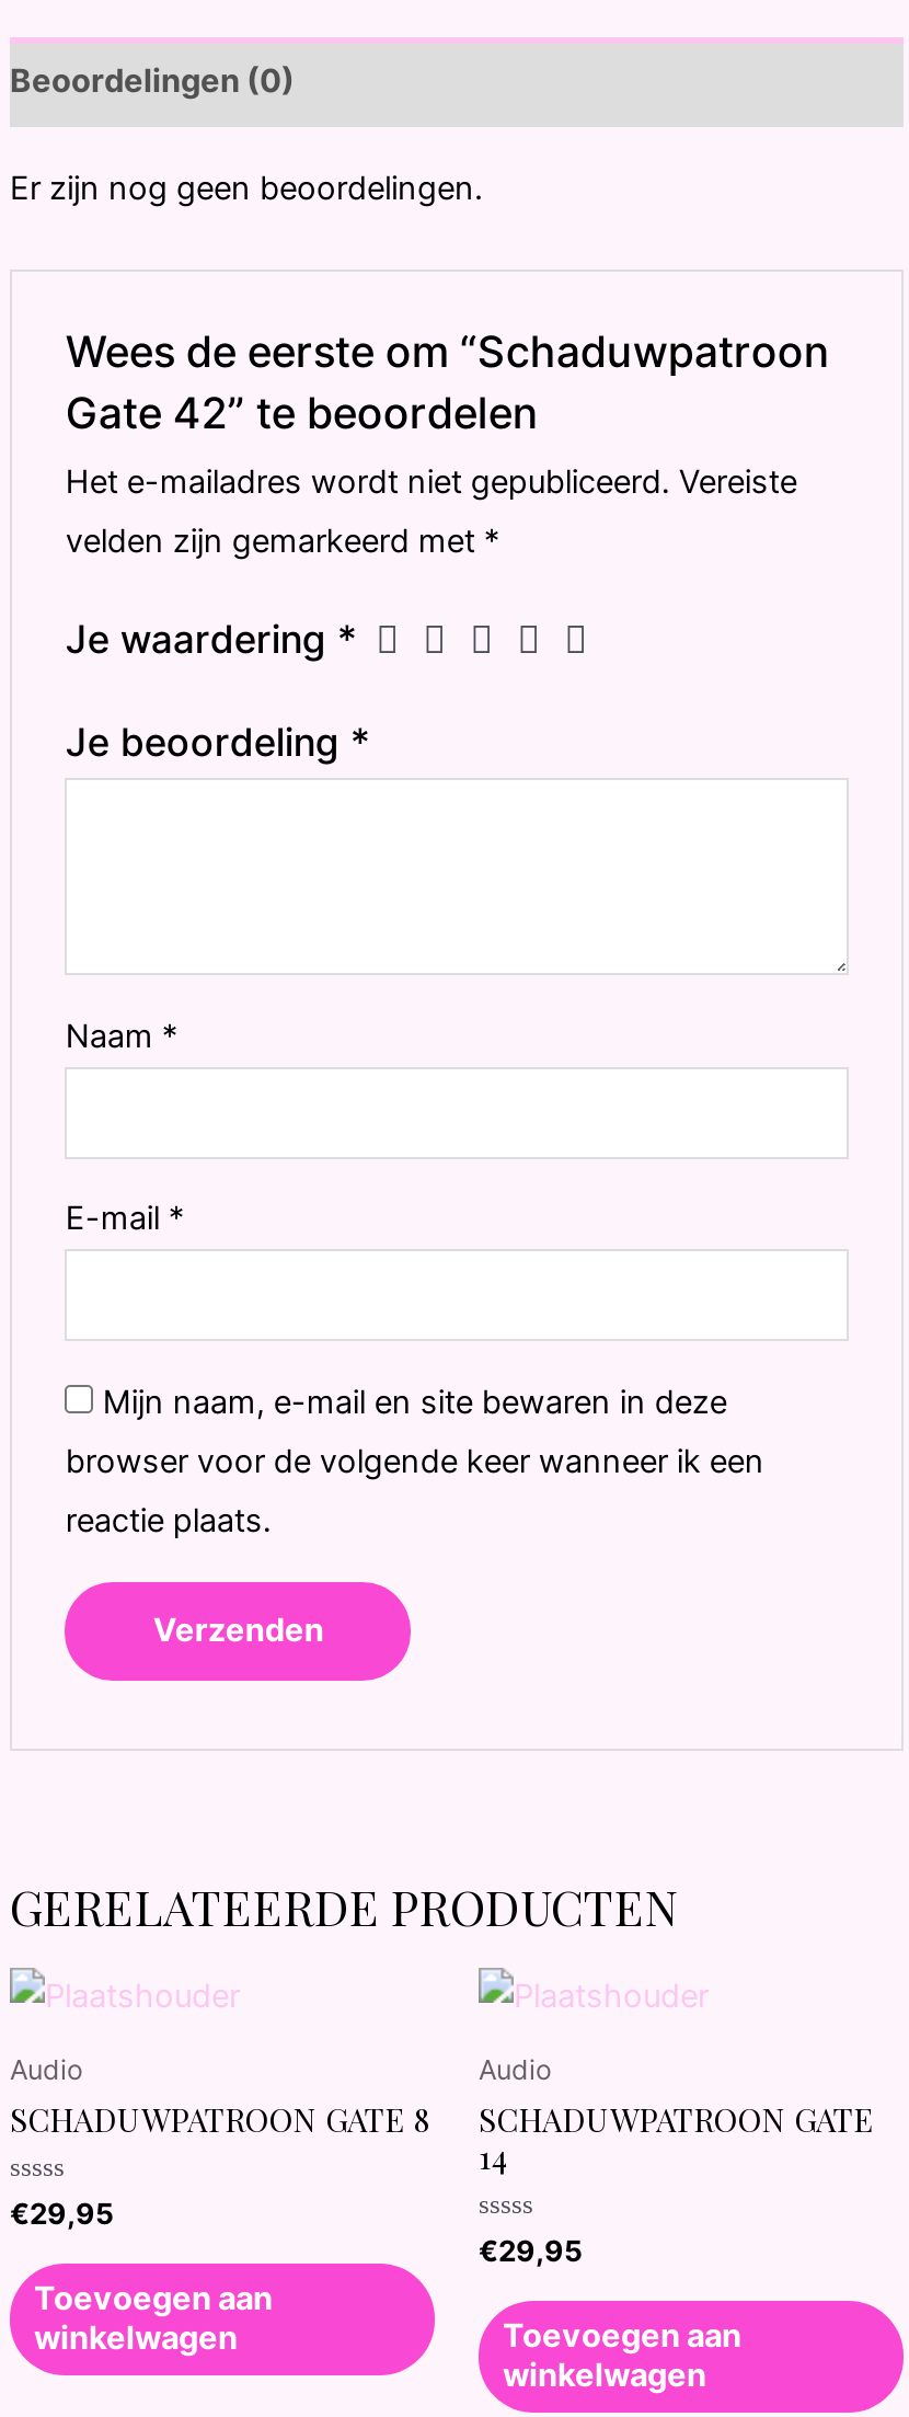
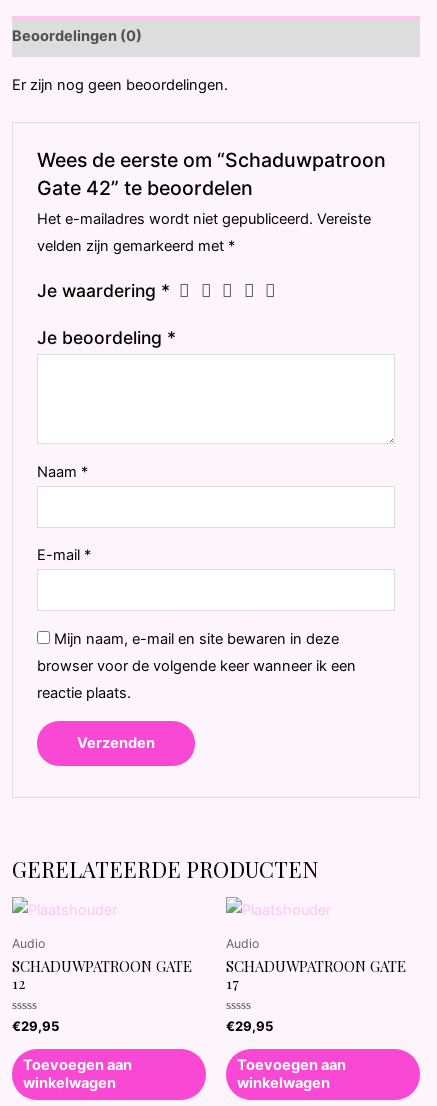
[10,2097,430,2141] SCHADUWPATROON GATE 8 -> [12,956,192,993] SCHADUWPATROON GATE | 12
[479,2135,509,2178] 14 -> [226,973,239,993] 17

